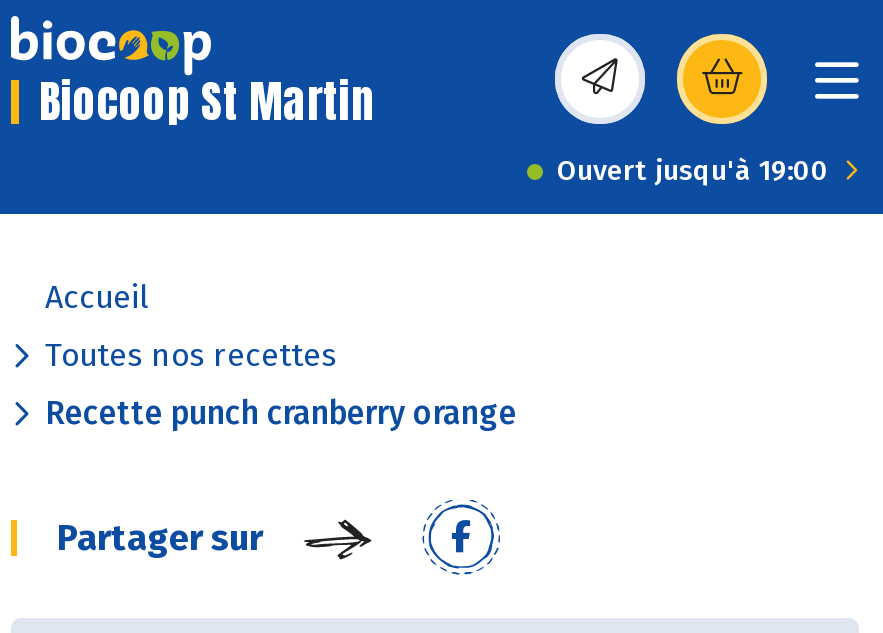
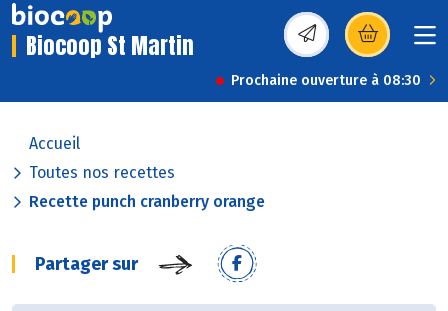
[557,154,829,188] Ouvert jusqu'à 19:00 -> [231,72,421,89] Prochaine ouverture à 08:30

